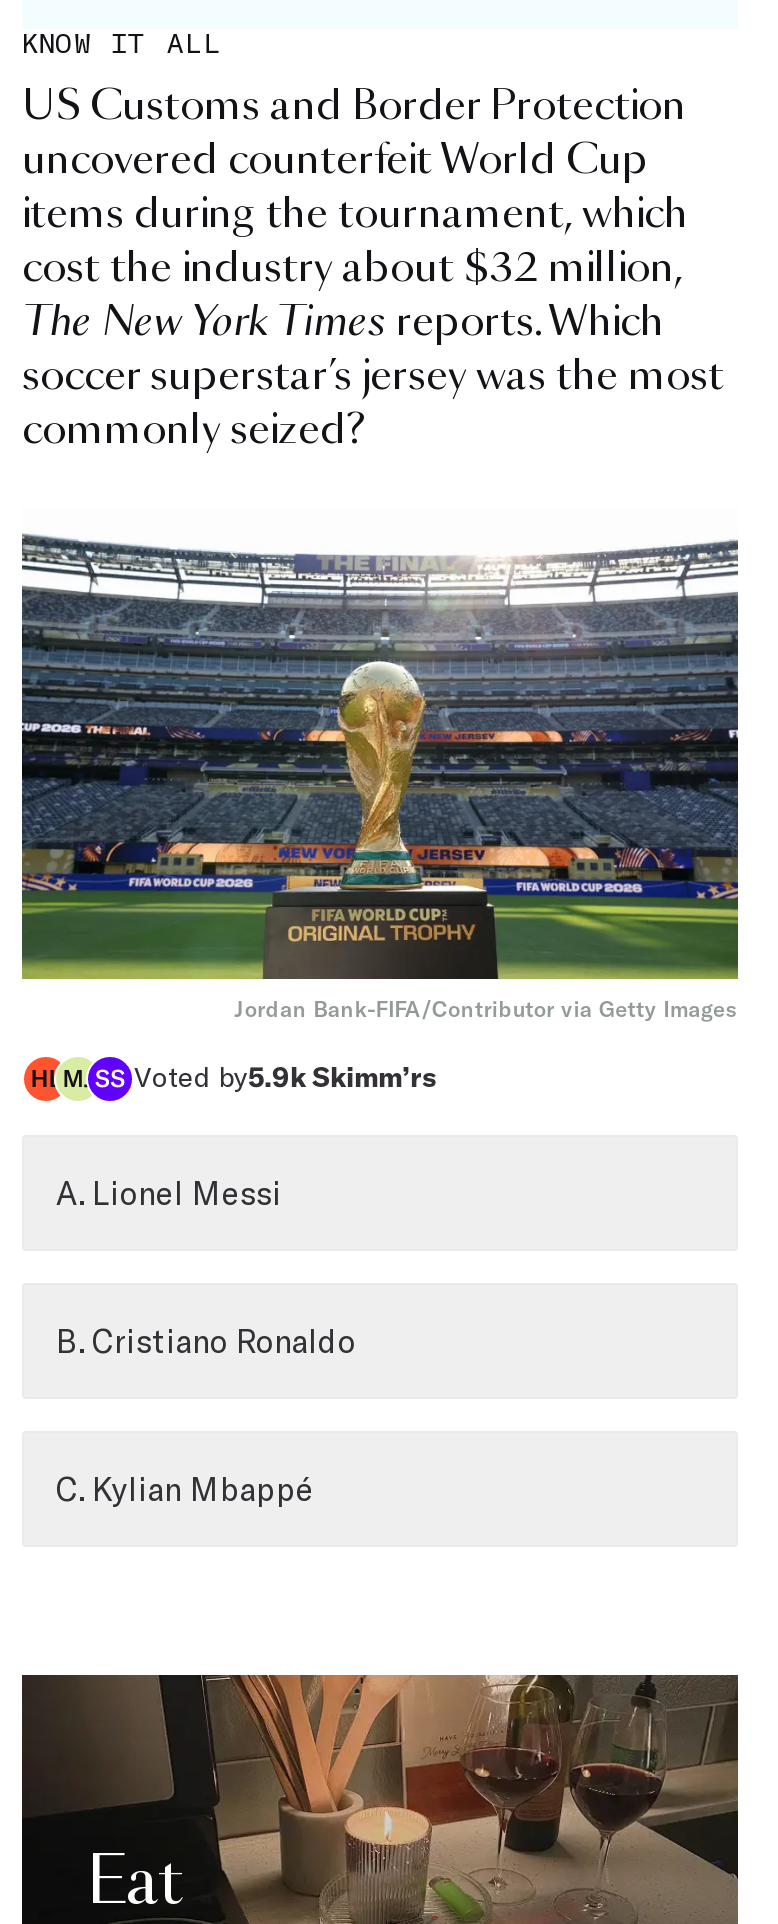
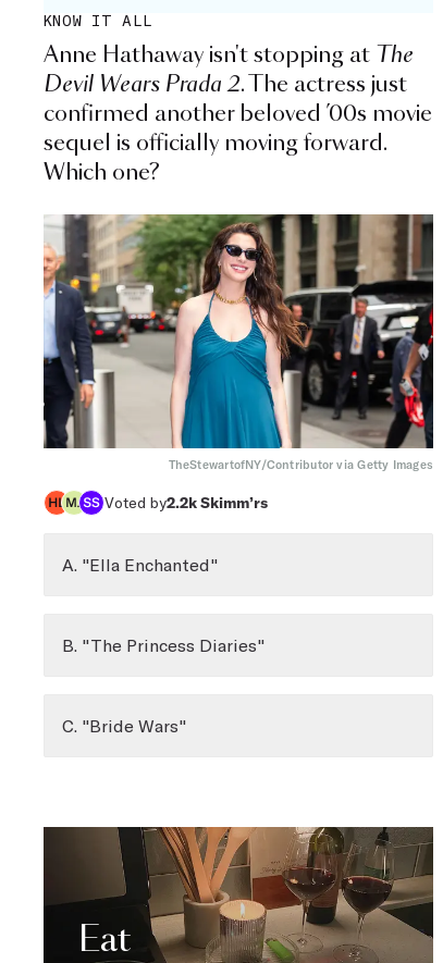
[22,87,724,451] US Customs and Border Protection | uncovered counterfeit World Cup | items during the tournament, which | cost the industry about $32 million, | The New York Times reports. Which | soccer superstar’s jersey was the most | commonly seized? -> [44,45,432,184] Anne Hathaway isn't stopping at The | Devil Wears Prada 2. The actress just | confirmed another beloved ’00s movie | sequel is officially moving forward. | Which one?
[20,531,740,1022] [image] | Jordan Bank-FIFA/Contributor via Getty Images -> [42,222,434,473] [image] | TheStewartofNY/Contributor via Getty Images
[134,1059,436,1095] Voted by5.9kSkimm’rs -> [104,493,268,512] Voted by2.2kSkimm’rs
[56,1172,282,1212] A. Lionel Messi -> [62,554,218,576] A. "Ella Enchanted"
[56,1320,356,1360] B. Cristiano Ronaldo -> [62,635,264,657] B. "The Princess Diaries"
[56,1468,314,1508] C. Kylian Mbappé -> [62,715,186,737] C. "Bride Wars"

